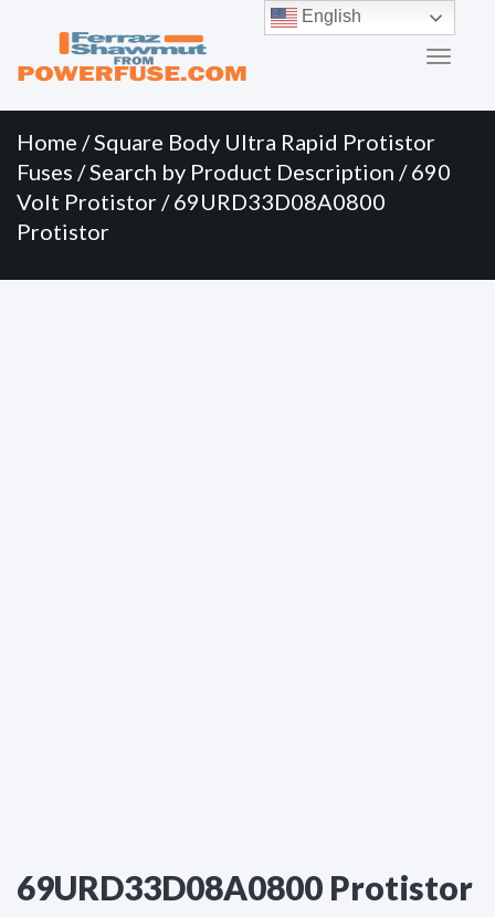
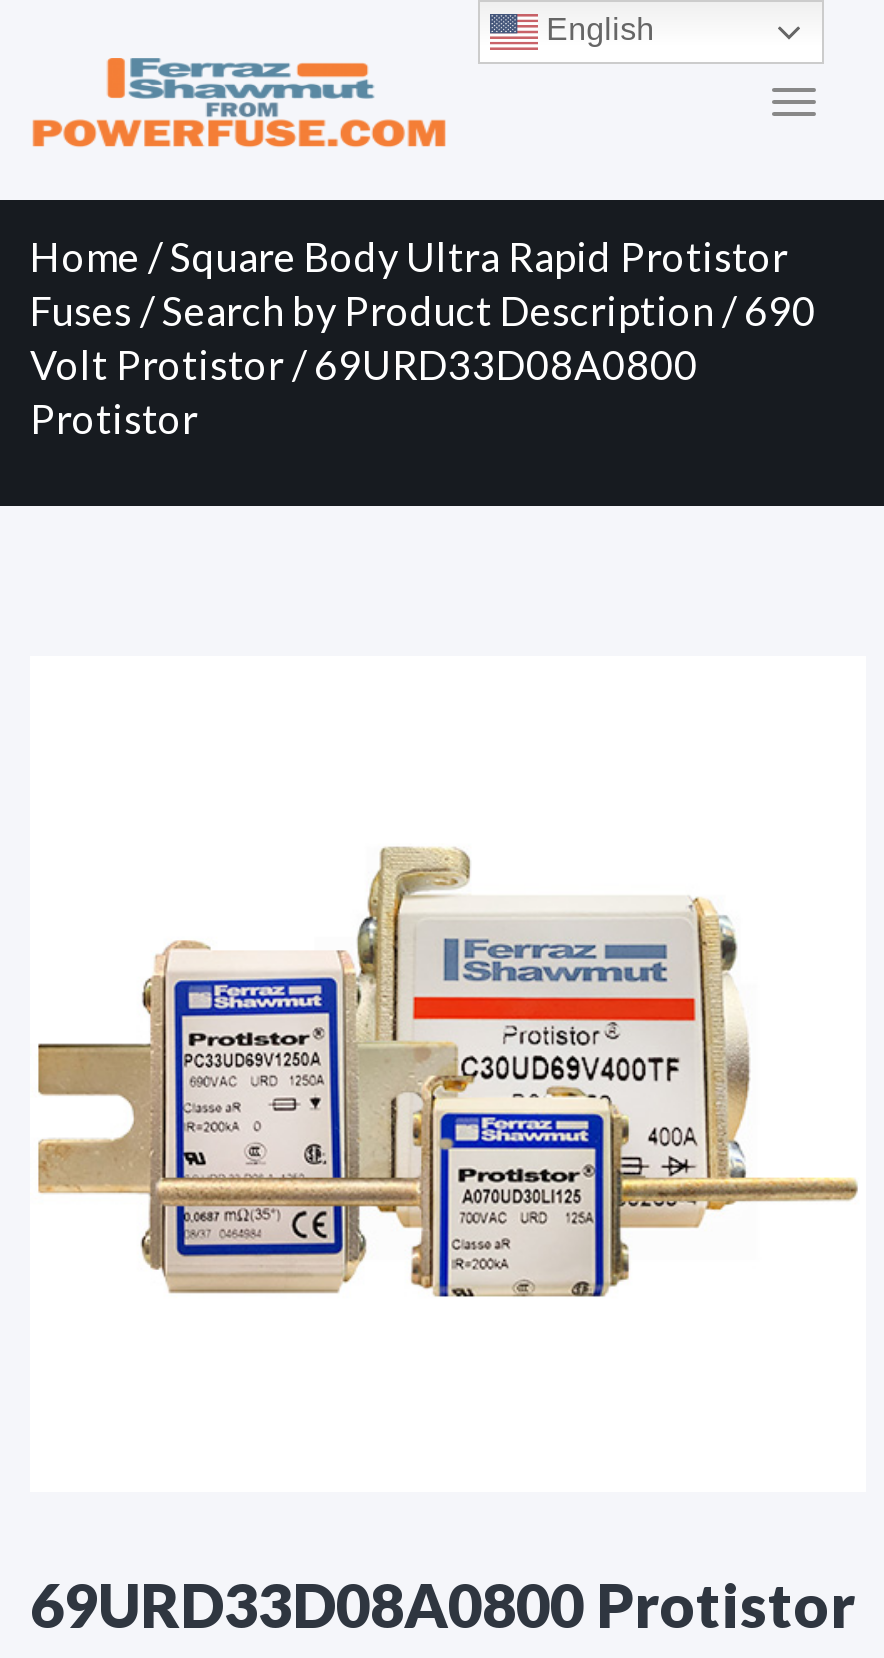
none -> [36,846,858,1298] [image]

